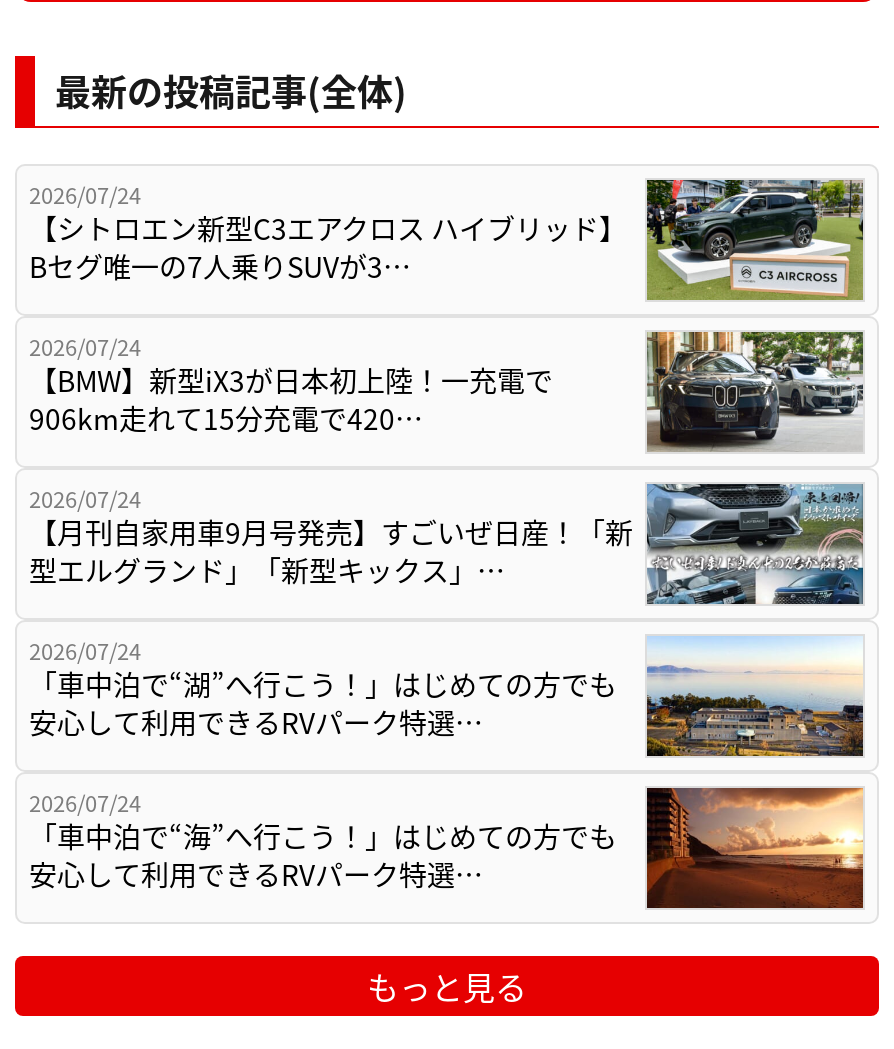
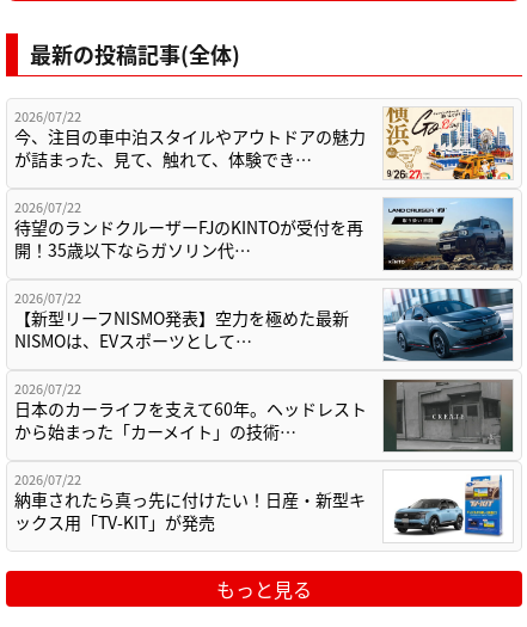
[29,177,865,302] [image] | 2026/07/24 | 【シトロエン新型C3エアクロス ハイブリッド】 | Bセグ唯一の7人乗りSUVが3… -> [14,106,513,180] [image] | 2026/07/22 | 今、注目の車中泊スタイルやアウトドアの魅力 | が詰まった、見て、触れて、体験でき…
[29,329,553,437] 2026/07/24 | 【BMW】新型iX3が日本初上陸！一充電で | 906km走れて15分充電で420… -> [14,197,363,261] 2026/07/22 | 待望のランドクルーザーFJのKINTOが受付を再 | 開！35歳以下ならガソリン代…
[645,330,865,450] [image] -> [382,197,514,271] [image]
[29,481,865,604] [image] | 2026/07/24 | 【月刊自家用車9月号発売】すごいぜ日産！「新 | 型エルグランド」「新型キックス」… -> [14,287,514,362] [image] | 2026/07/22 | 【新型リーフNISMO発表】空力を極めた最新 | NISMOは、EVスポーツとして…
[29,634,863,758] [image] | 2026/07/24 | 「車中泊で“湖”へ行こう！」はじめての方でも | 安心して利用できるRVパーク特選… -> [14,378,514,453] [image] | 2026/07/22 | 日本のカーライフを支えて60年。ヘッドレスト | から始まった「カーメイト」の技術…
[29,786,865,910] [image] | 2026/07/24 | 「車中泊で“海”へ行こう！」はじめての方でも | 安心して利用できるRVパーク特選… -> [14,469,513,542] [image] | 2026/07/22 | 納車されたら真っ先に付けたい！日産・新型キ | ックス用「TV-KIT」が発売

